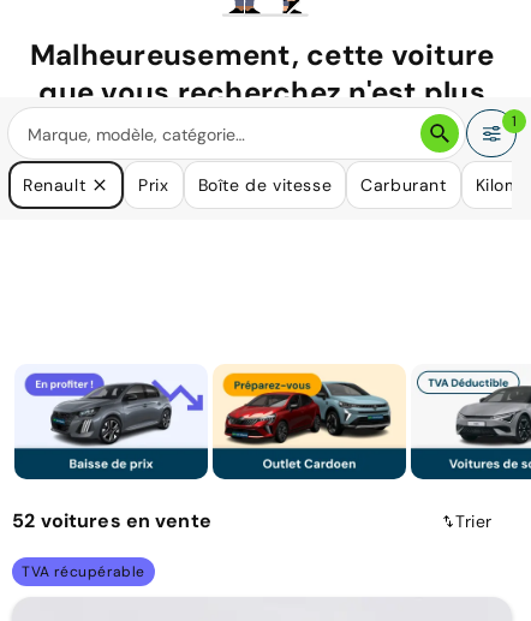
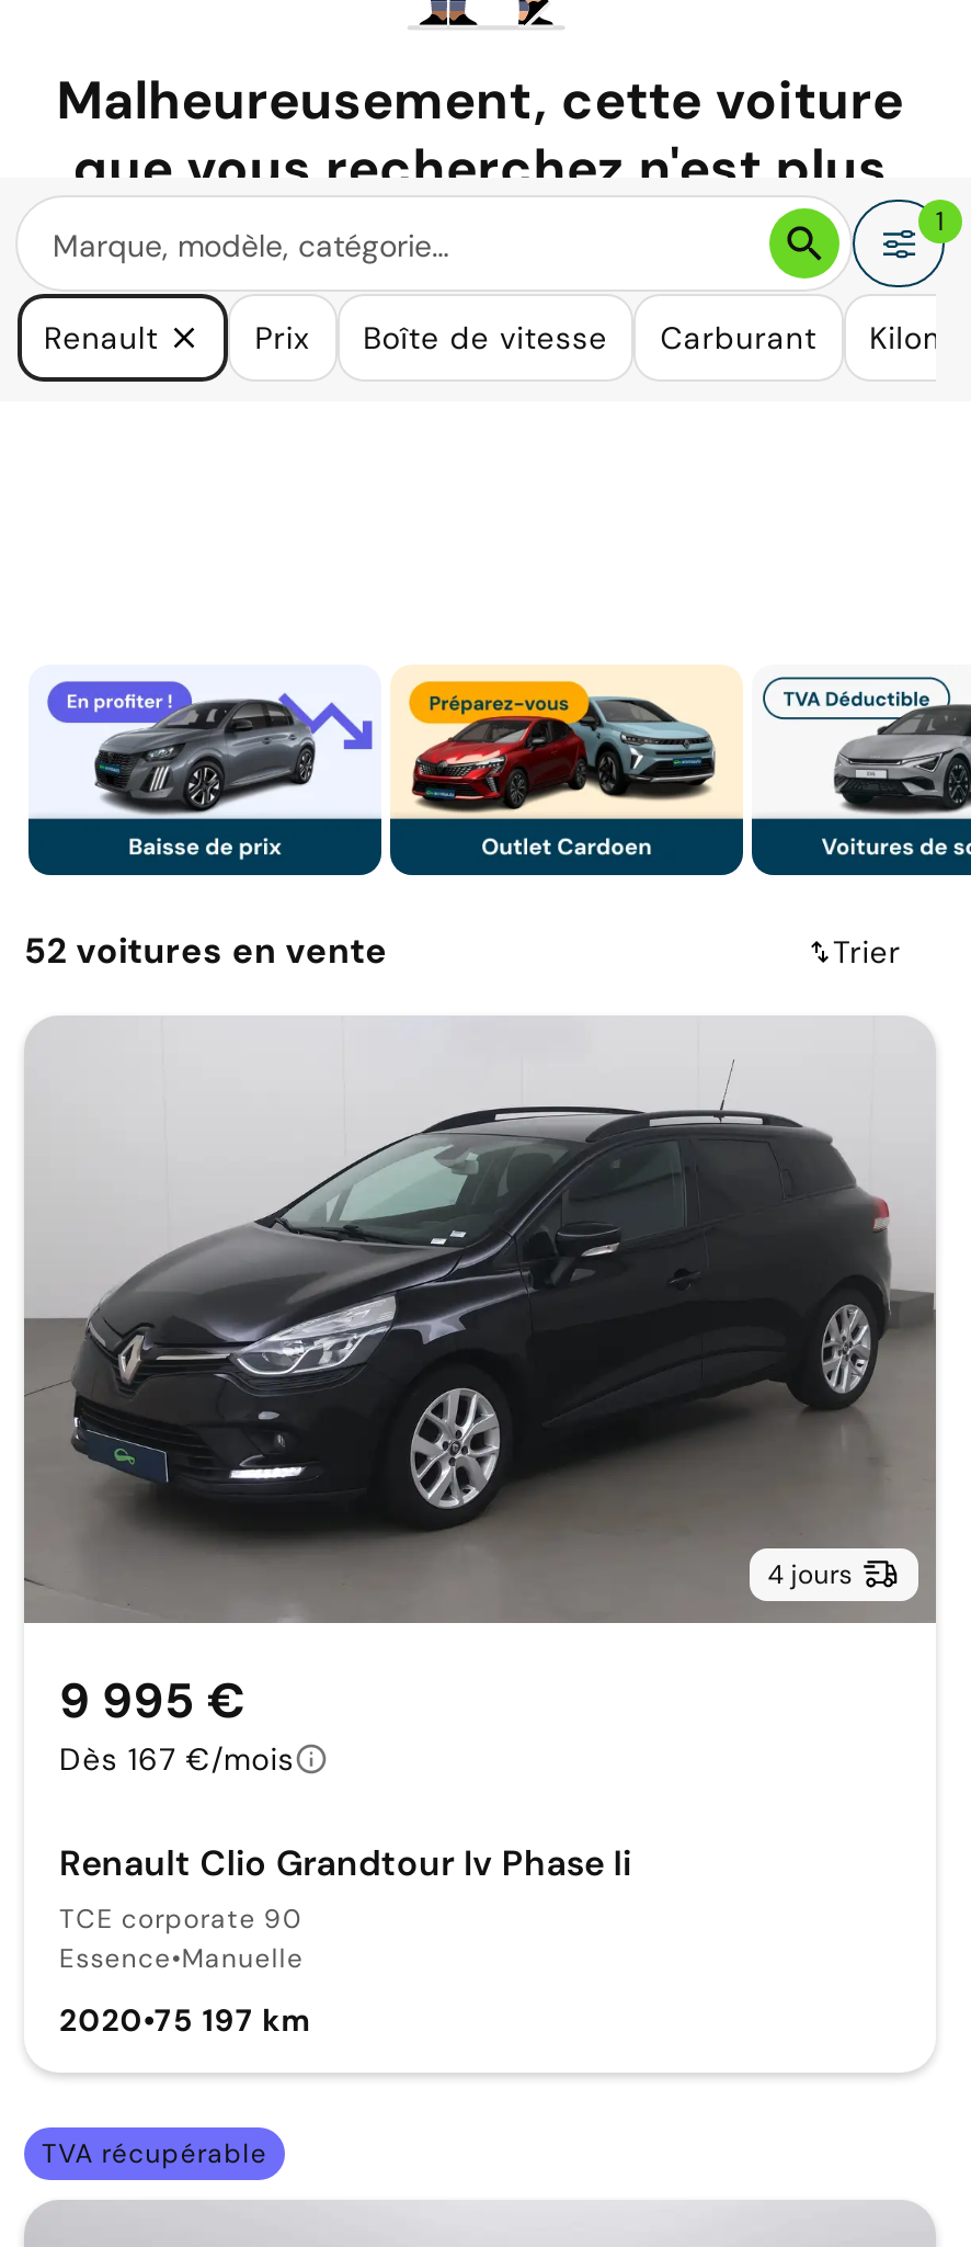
none -> [22,1015,938,1623] [image] | 4 jours
none -> [59,1840,631,2040] Renault Clio Grandtour Iv Phase Ii | TCE corporate 90 | Essence•Manuelle | 2020•75 197 km
none -> [59,1669,295,1779] 9 995 € | Dès 167 €/mois

